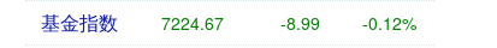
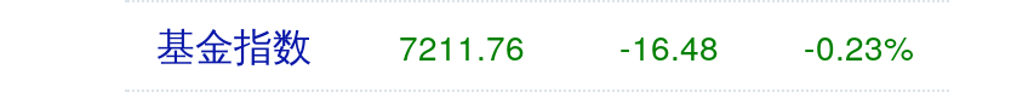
[161,11,224,35] 7224.67 -> [399,23,525,71] 7211.76
[280,11,320,35] -8.99 -> [619,23,719,71] -16.48
[362,11,416,35] -0.12% -> [804,23,913,71] -0.23%

